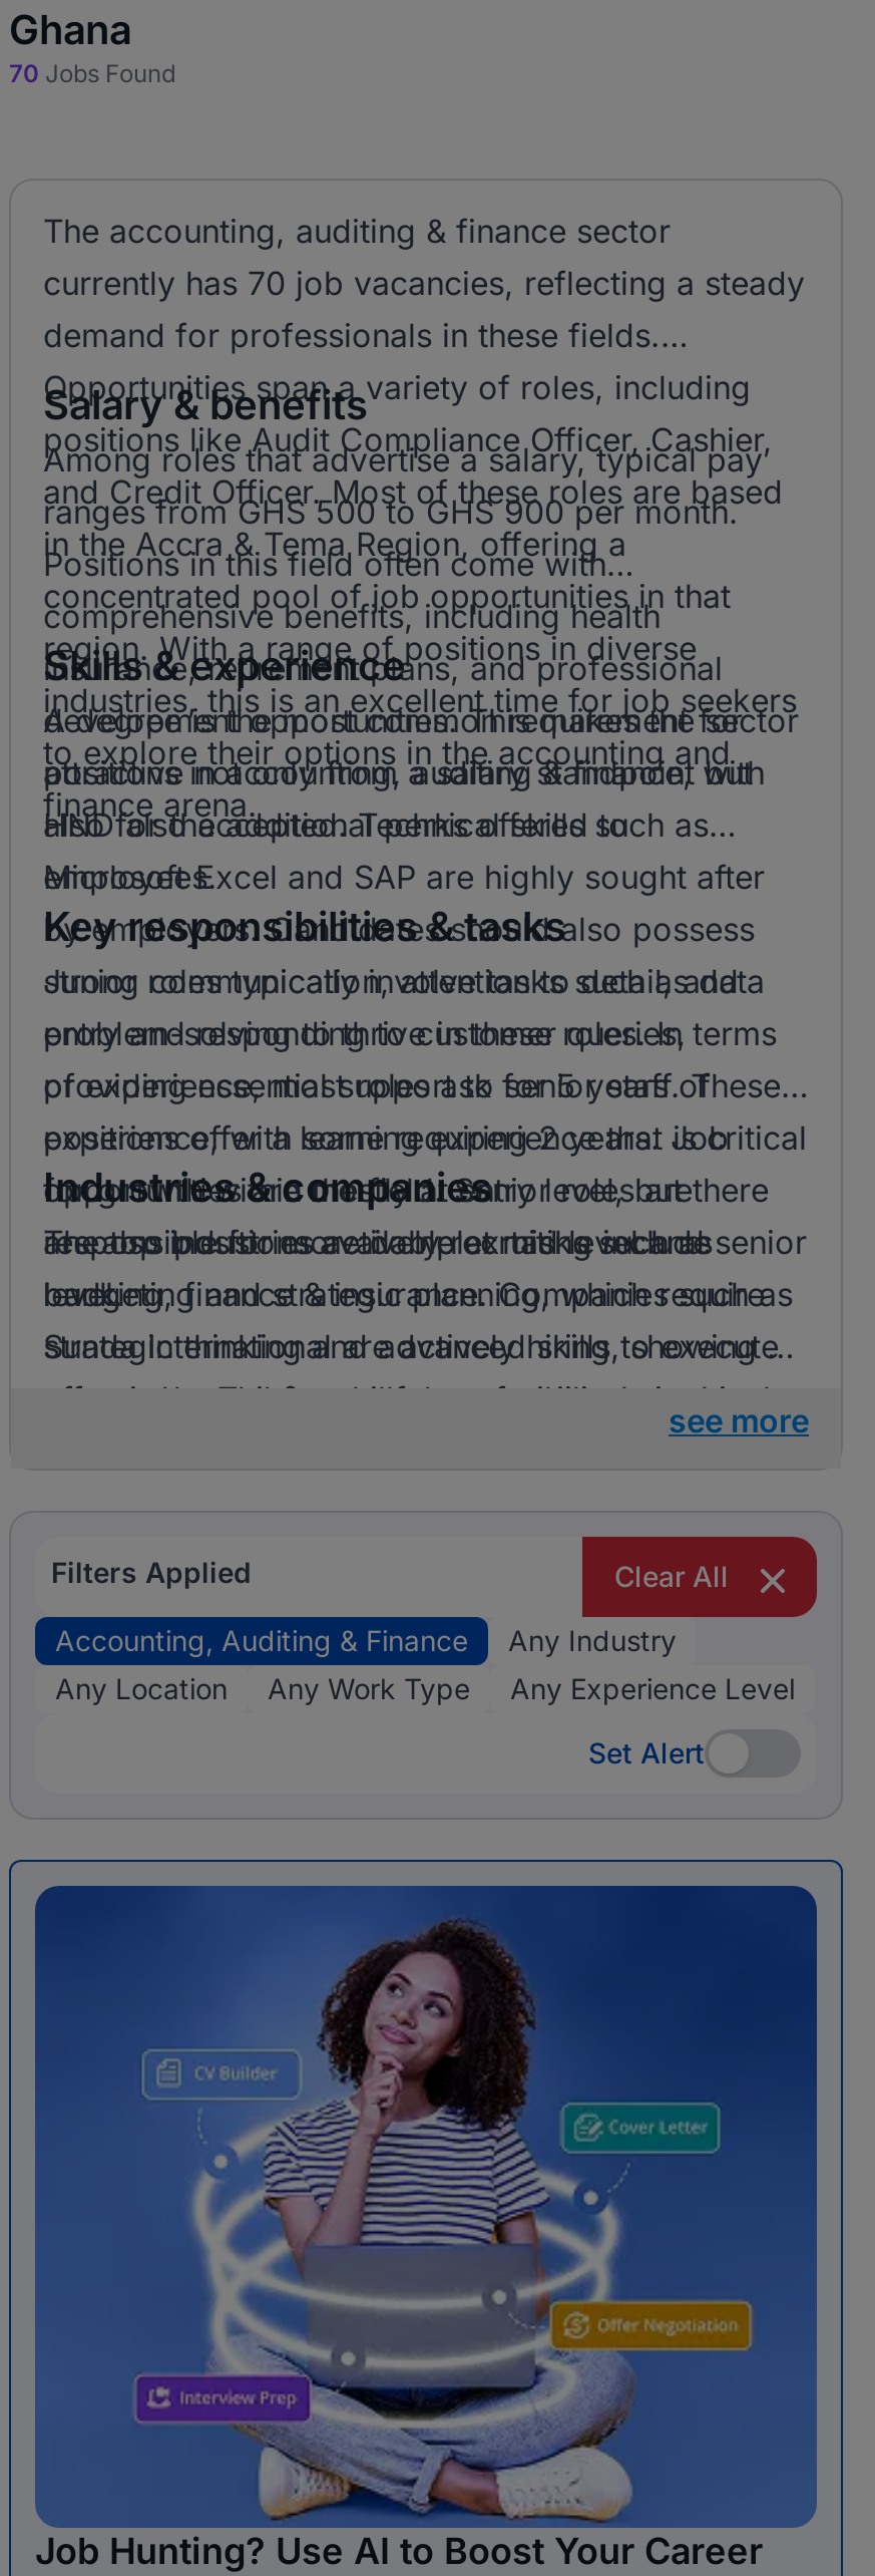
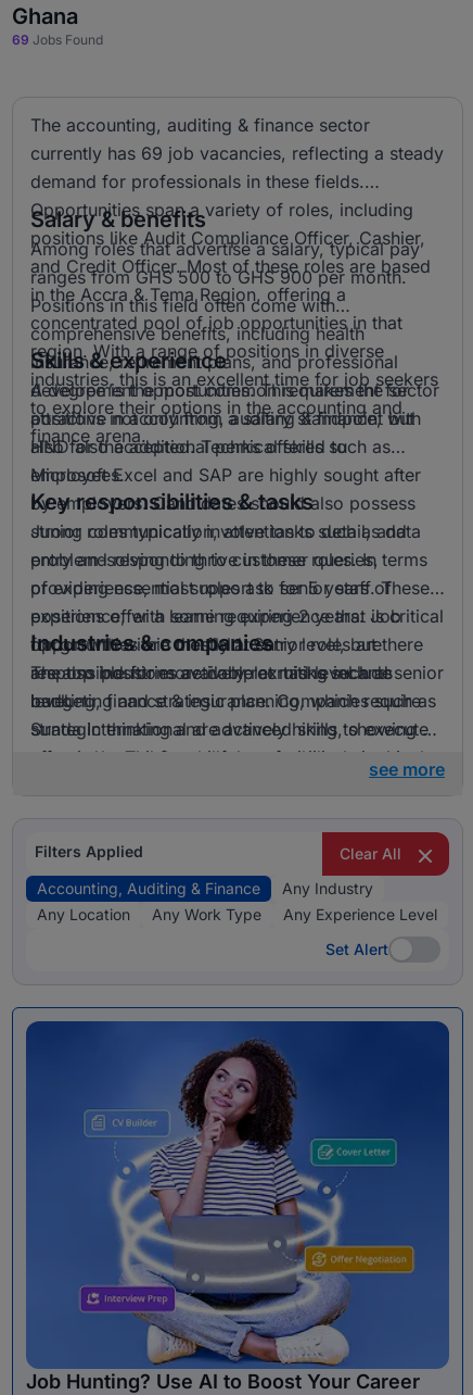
[9,58,175,88] 70 Jobs Found -> [12,32,103,48] 69 Jobs Found
[43,263,805,303] currently has 70 job vacancies, reflecting a steady -> [30,142,444,164] currently has 69 job vacancies, reflecting a steady

